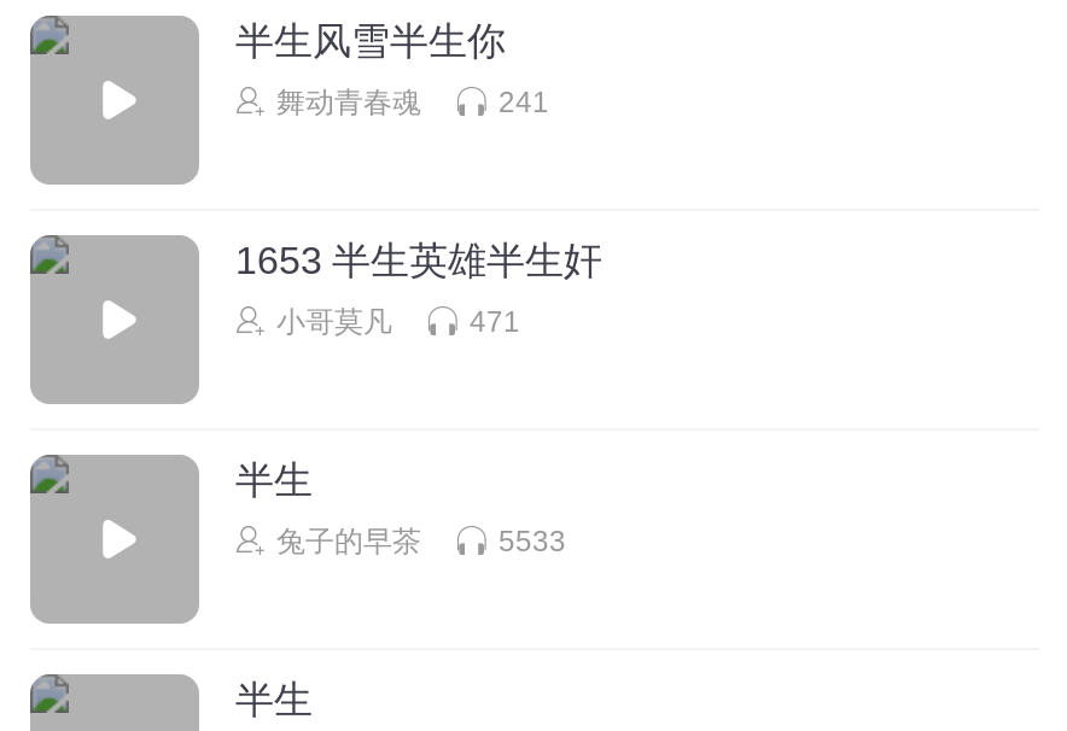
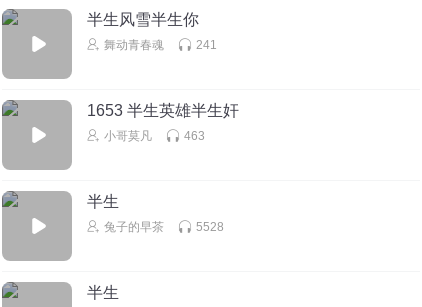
[470,304,520,338] 471 -> [184,128,205,142] 463
[498,524,566,557] 5533 -> [196,219,224,233] 5528

